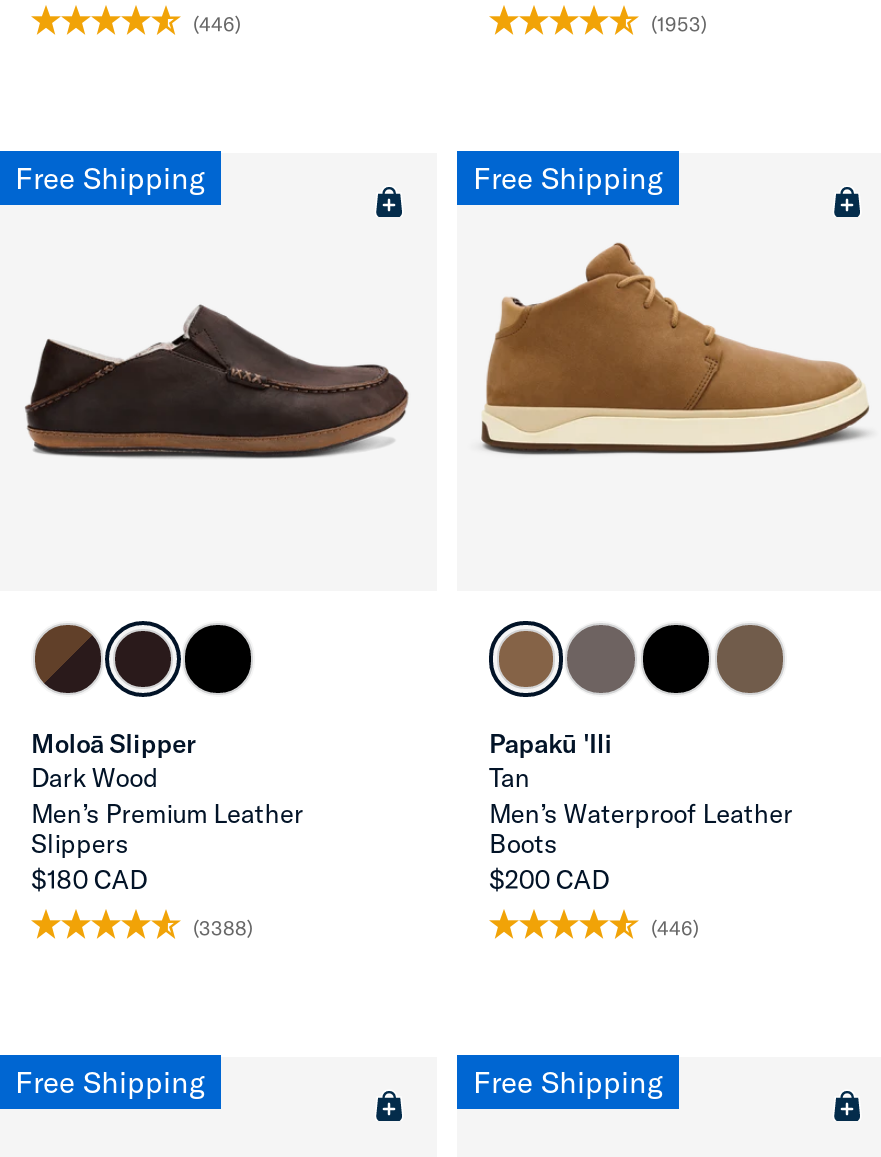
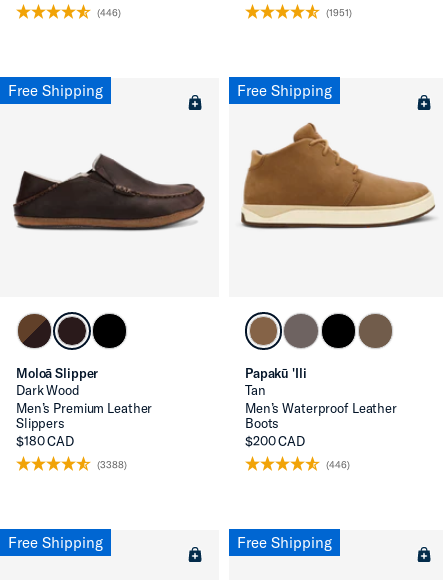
[651,12,707,38] (1953) -> [326,7,352,20] (1951)

